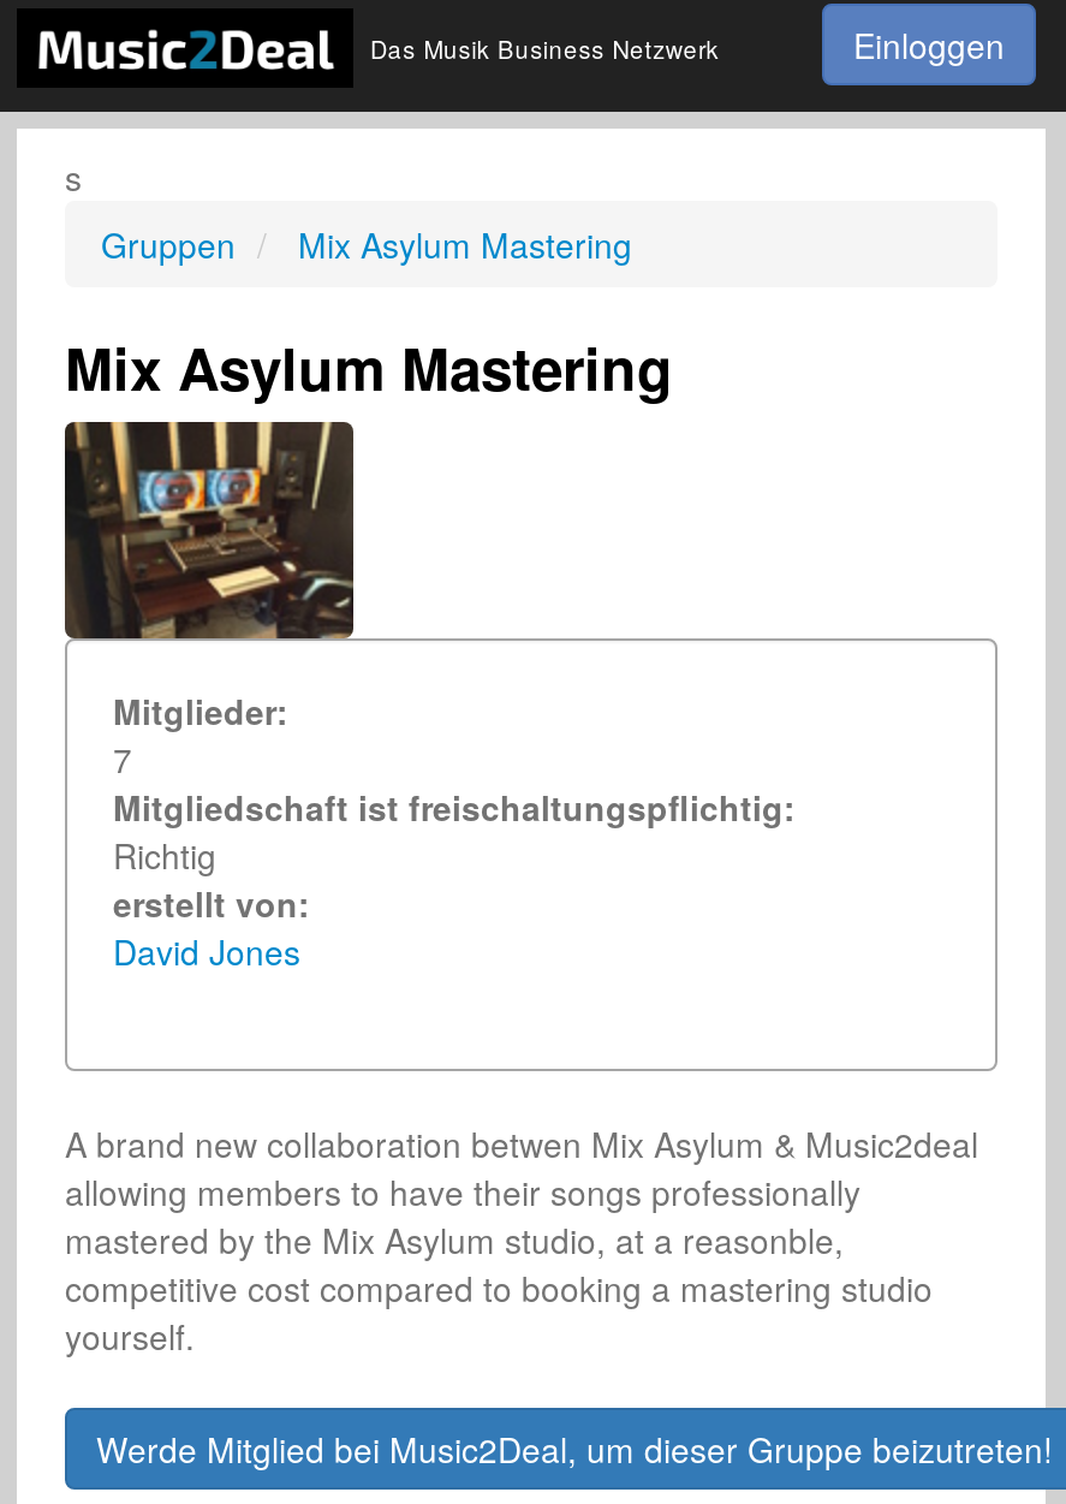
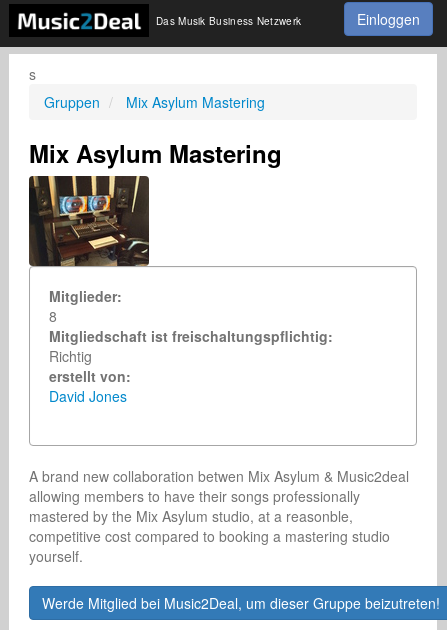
[113,735,132,783] 7 -> [49,306,57,326] 8

